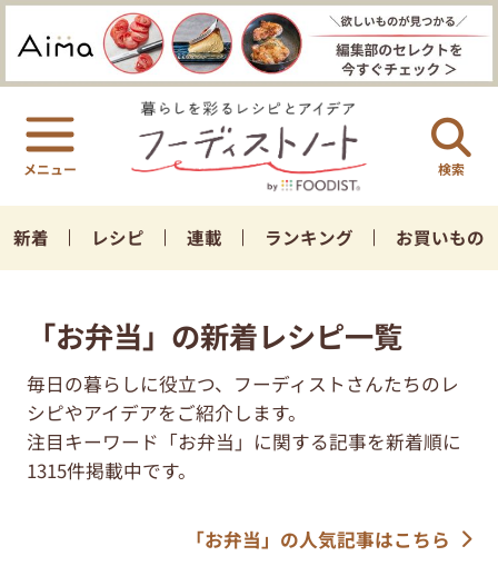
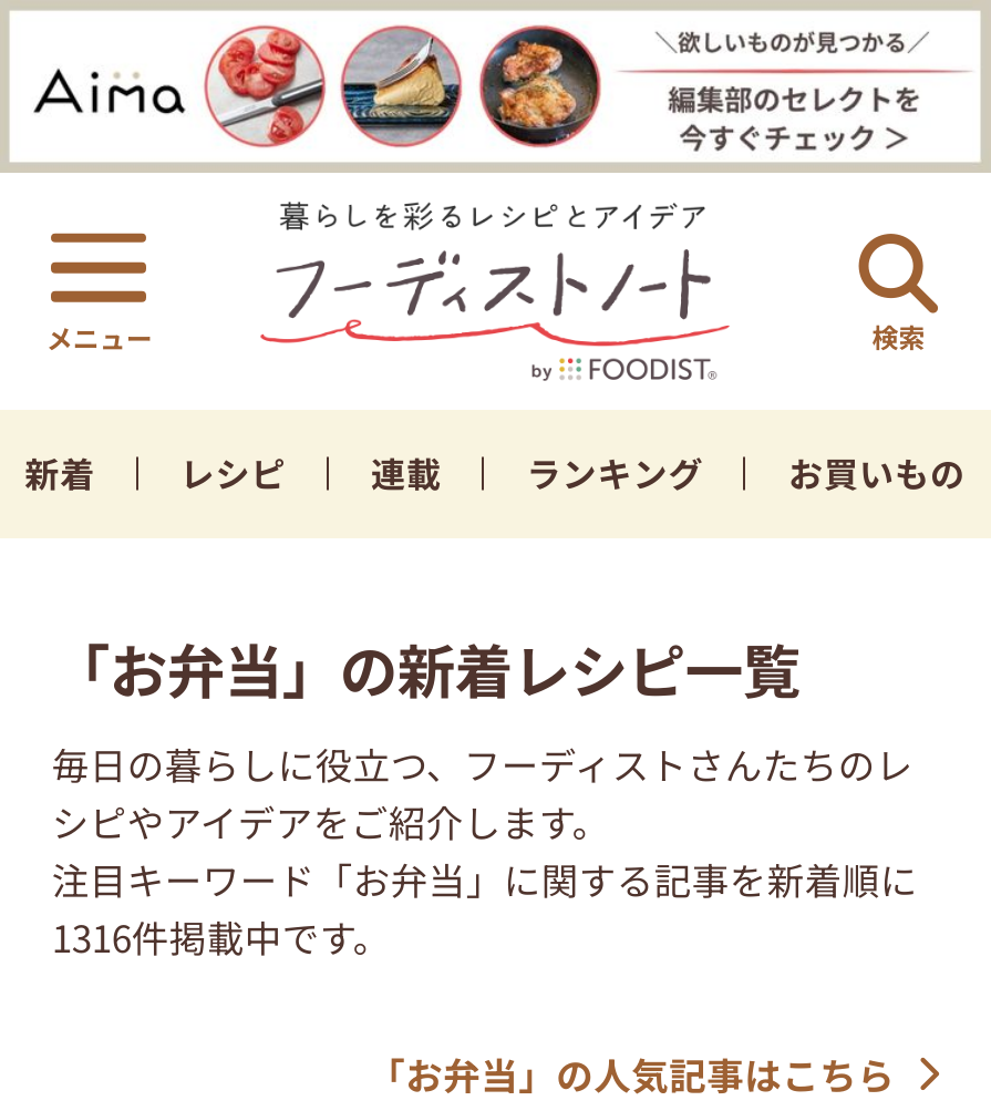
[27,457,197,484] 1315件掲載中です。 -> [52,911,391,964] 1316件掲載中です。

